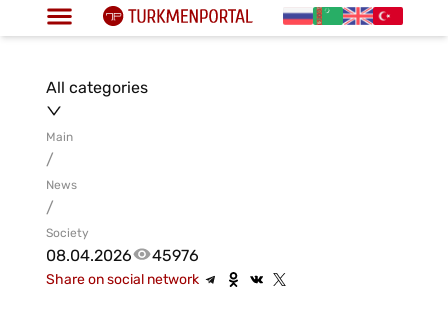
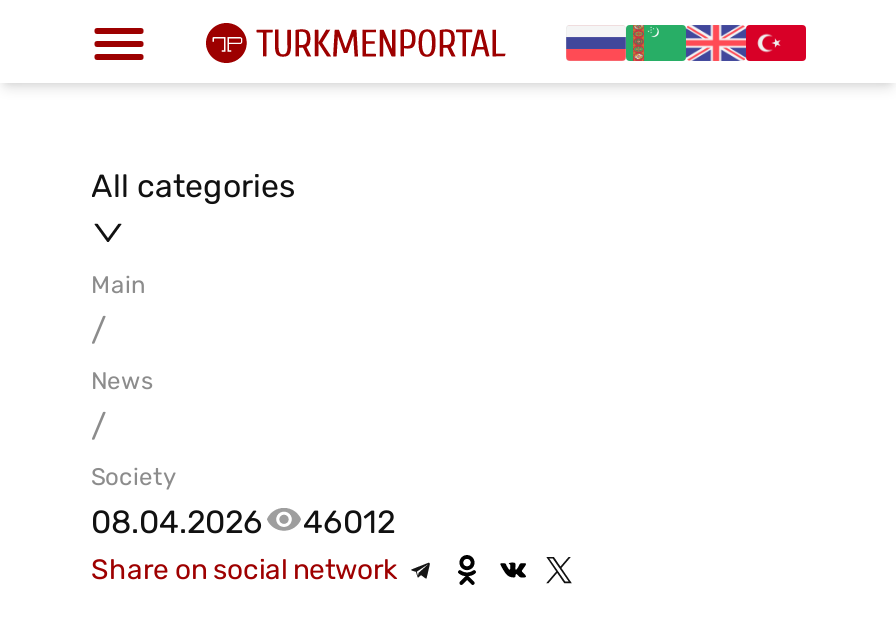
[45,246,198,265] 08.04.2026 45976 -> [91,503,395,541] 08.04.2026 46012

